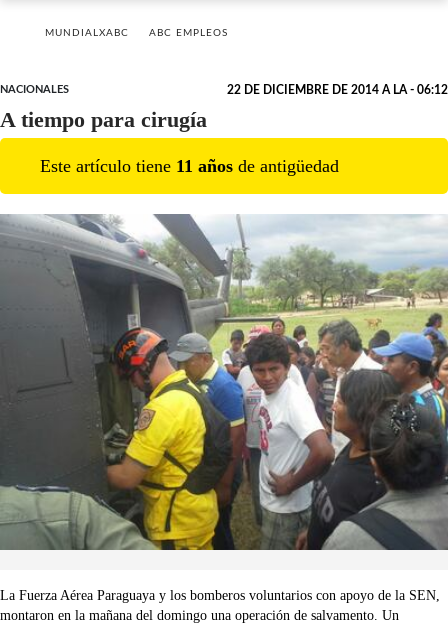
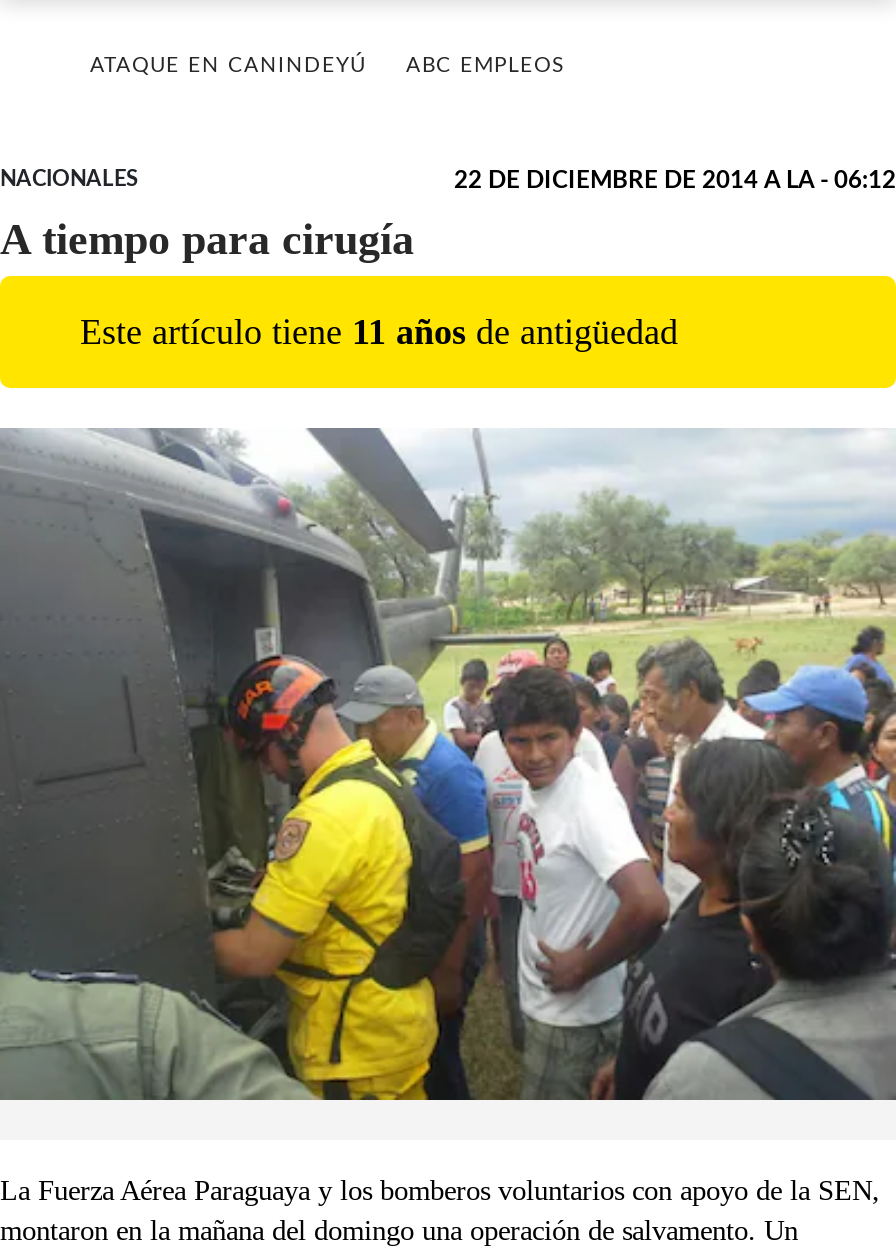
[45,28,129,38] MUNDIALXABC -> [90,56,366,76] ATAQUE EN CANINDEYÚ

